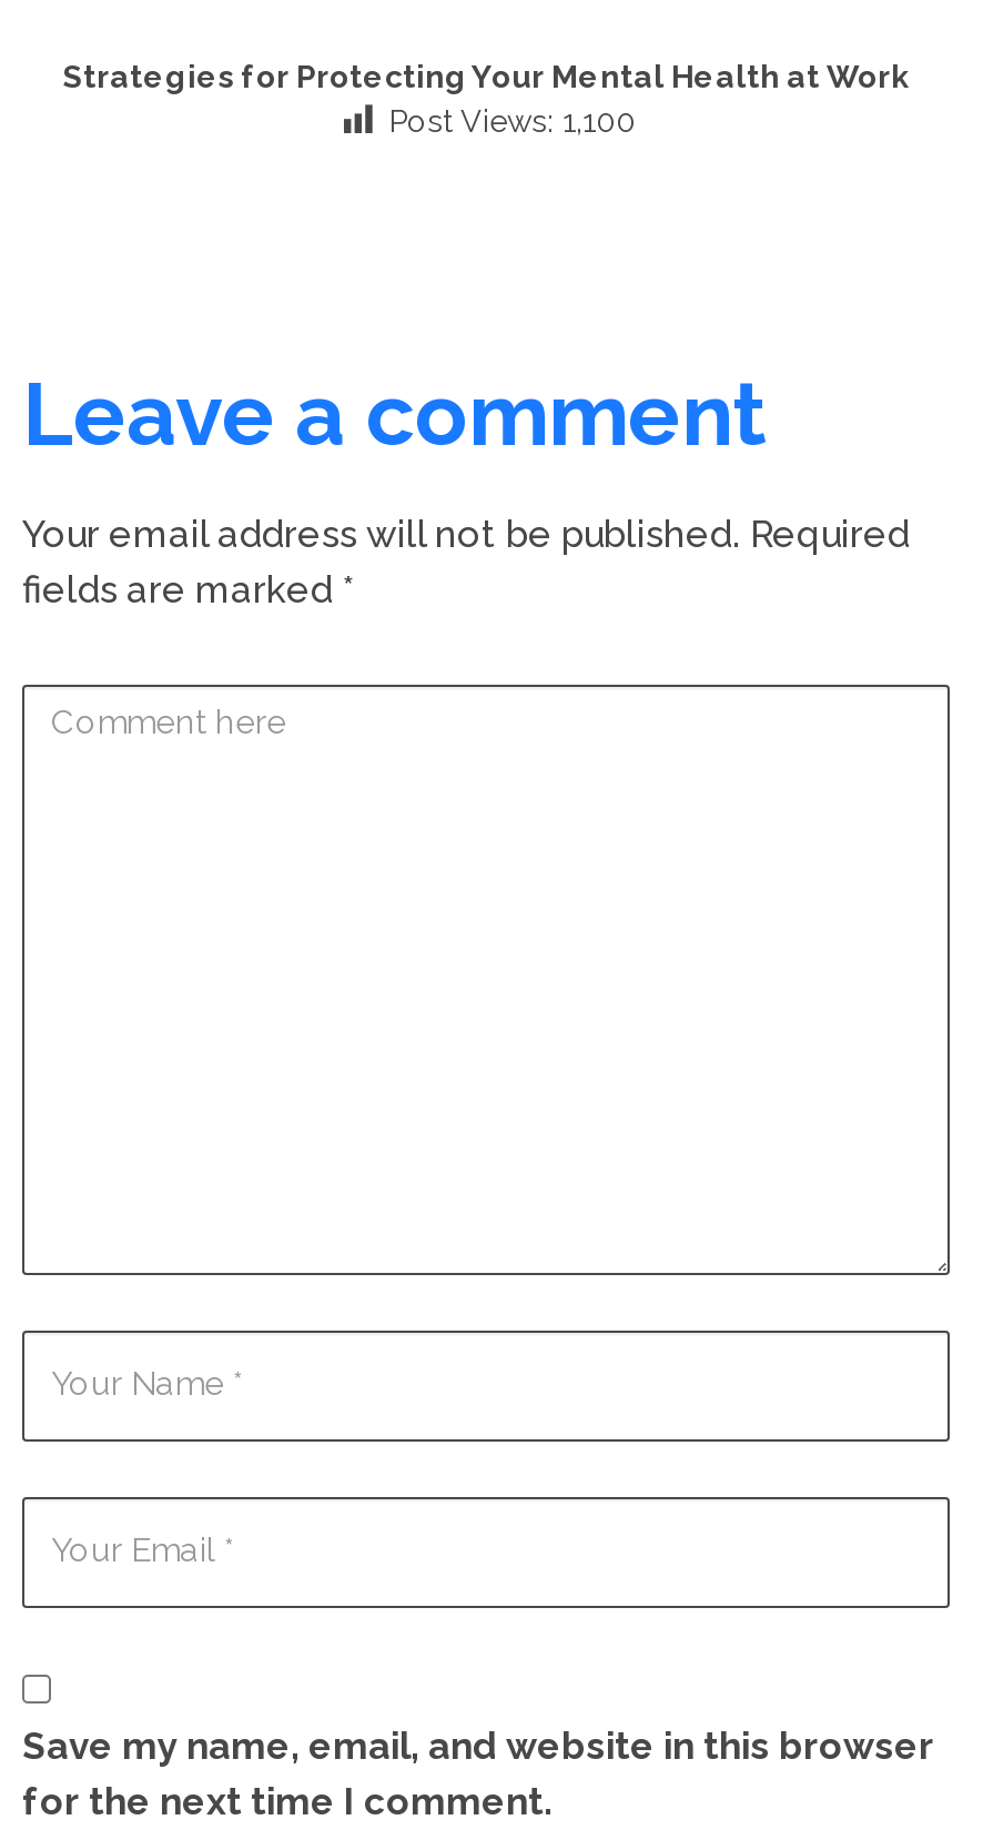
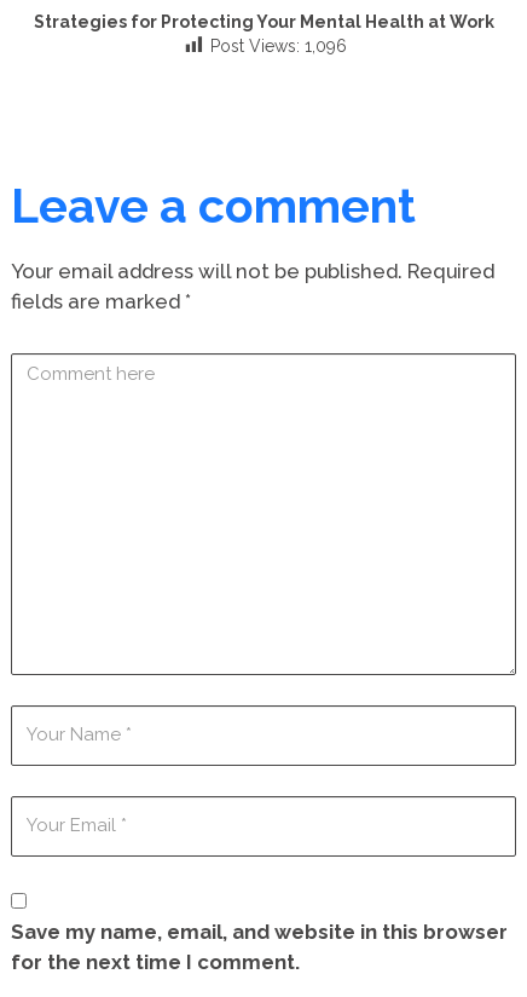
[389,103,636,139] Post Views: 1,100 -> [210,36,346,56] Post Views: 1,096

